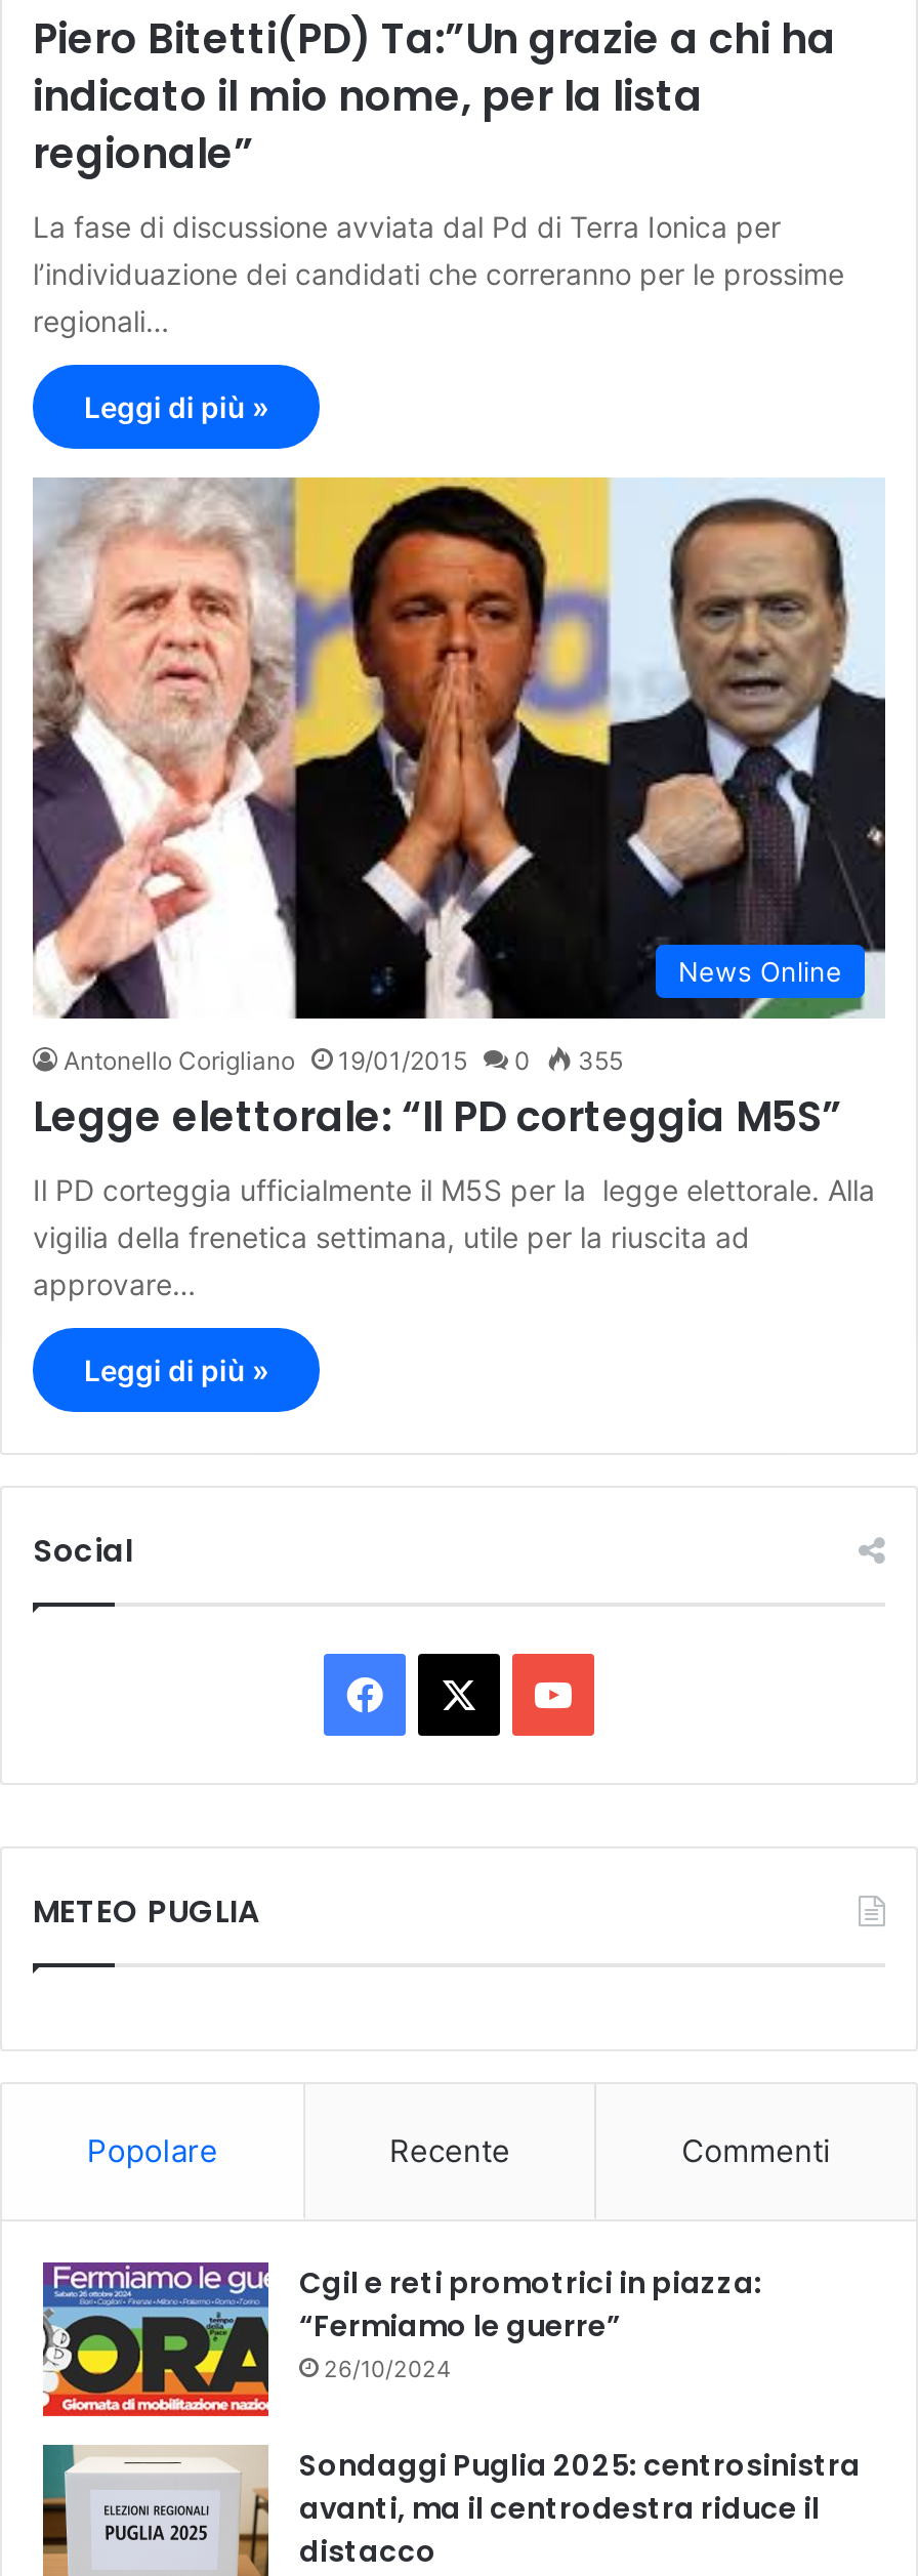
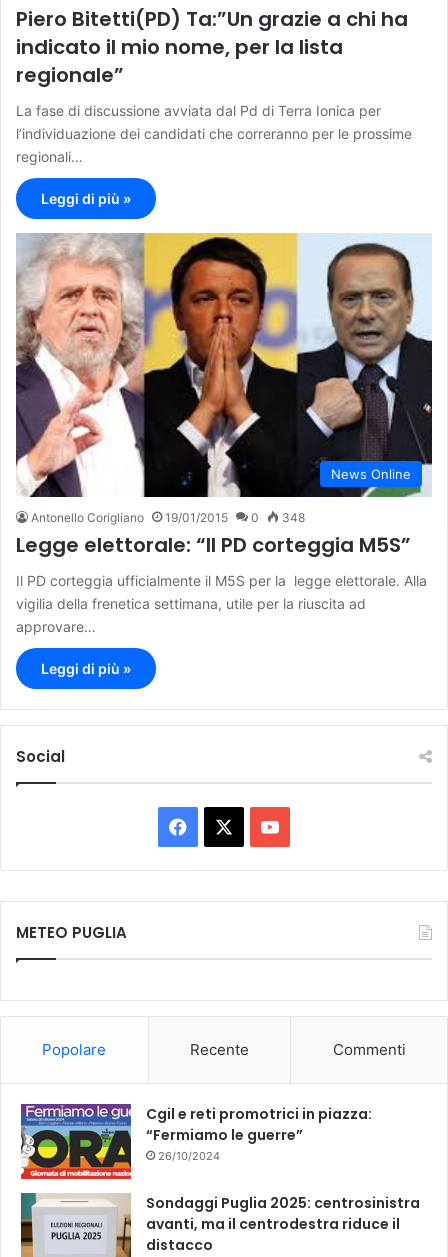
[64,1045,623,1075] Antonello Corigliano 19/01/2015 0 355 -> [31,510,305,525] Antonello Corigliano 19/01/2015 0 348

